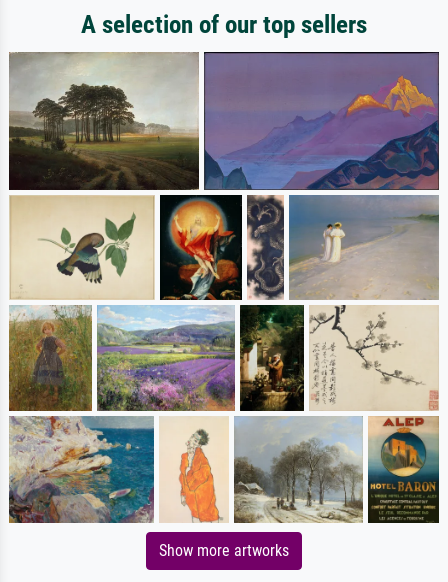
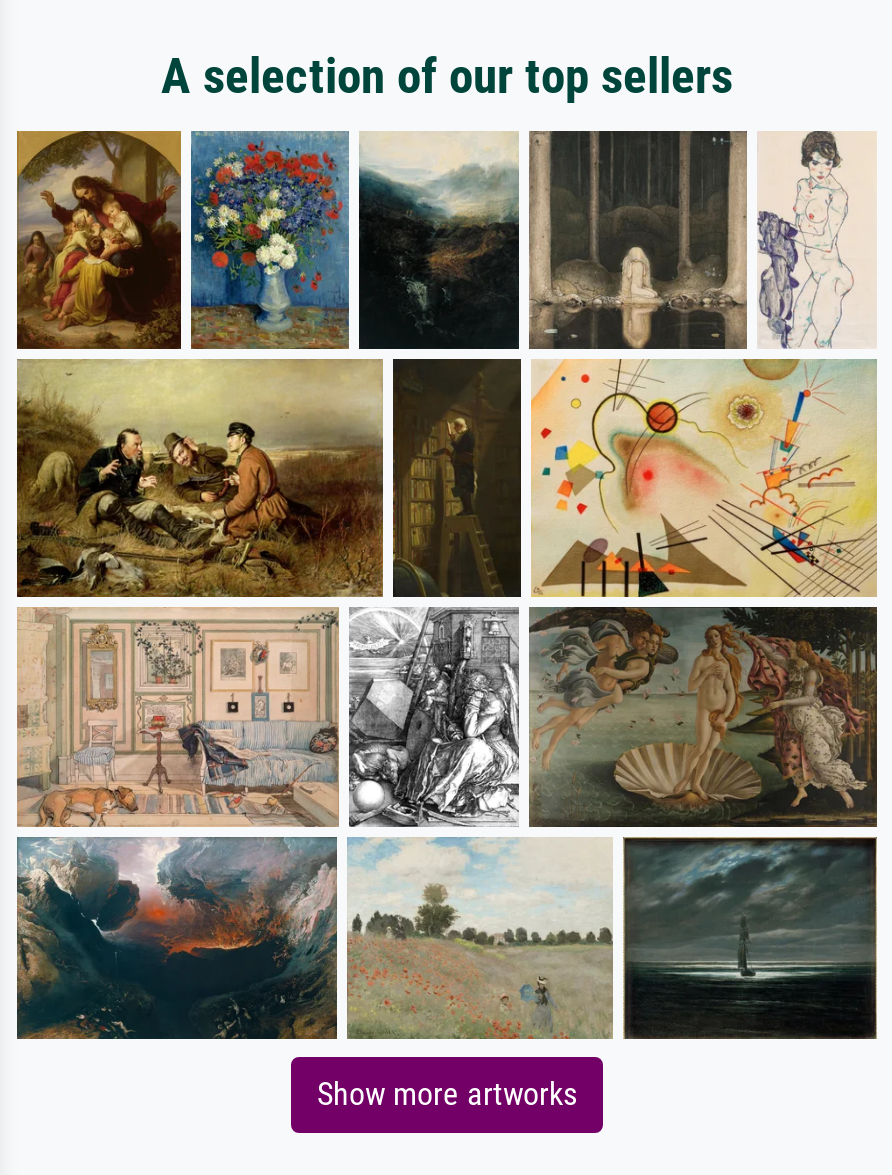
[8,51,440,524] [image] -> [15,129,879,1041] [image]

